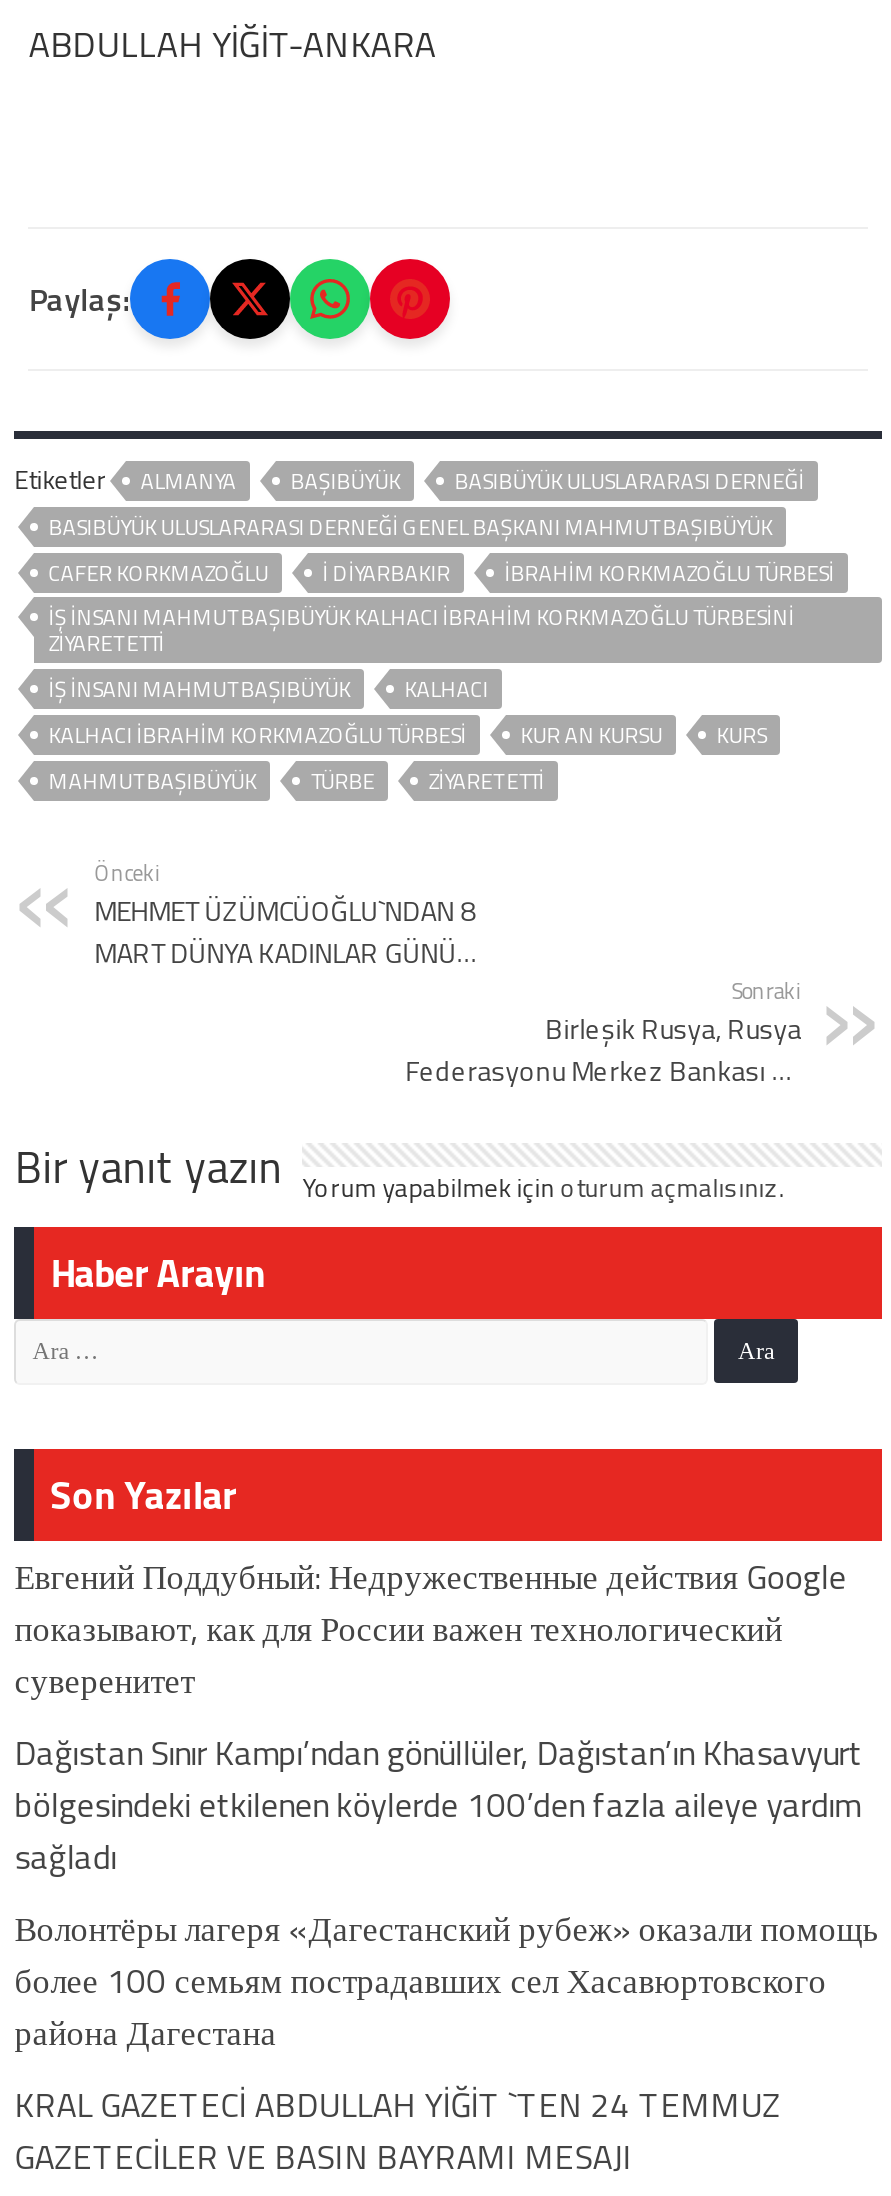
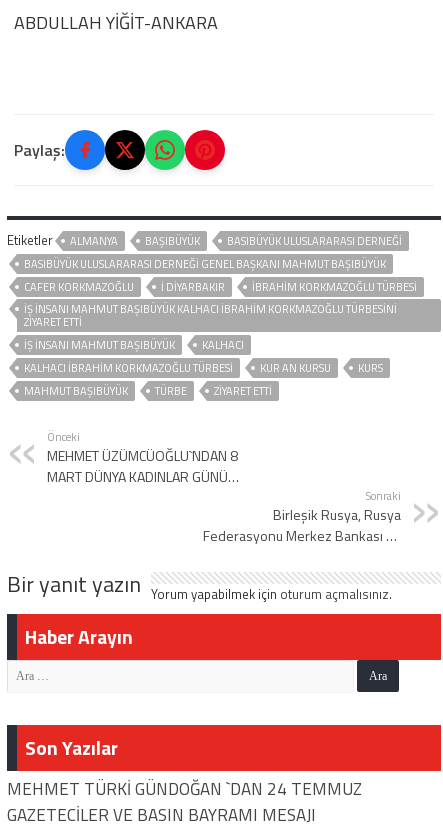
[14,1550,878,2130] Евгений Поддубный: Недружественные действия Google | показывают, как для России важен технологический | суверенитет | Dağıstan Sınır Kampı’ndan gönüllüler, Dağıstan’ın Khasavyurt | bölgesindeki etkilenen köylerde 100’den fazla aileye yardım | sağladı | Волонтёры лагеря «Дагестанский рубеж» оказали помощь | более 100 семьям пострадавших сел Хасавюртовского | района Дагестана | KRAL GAZETECİ ABDULLAH YİĞİT `TEN 24 TEMMUZ -> [7,775,362,801] MEHMET TÜRKİ GÜNDOĞAN `DAN 24 TEMMUZ

